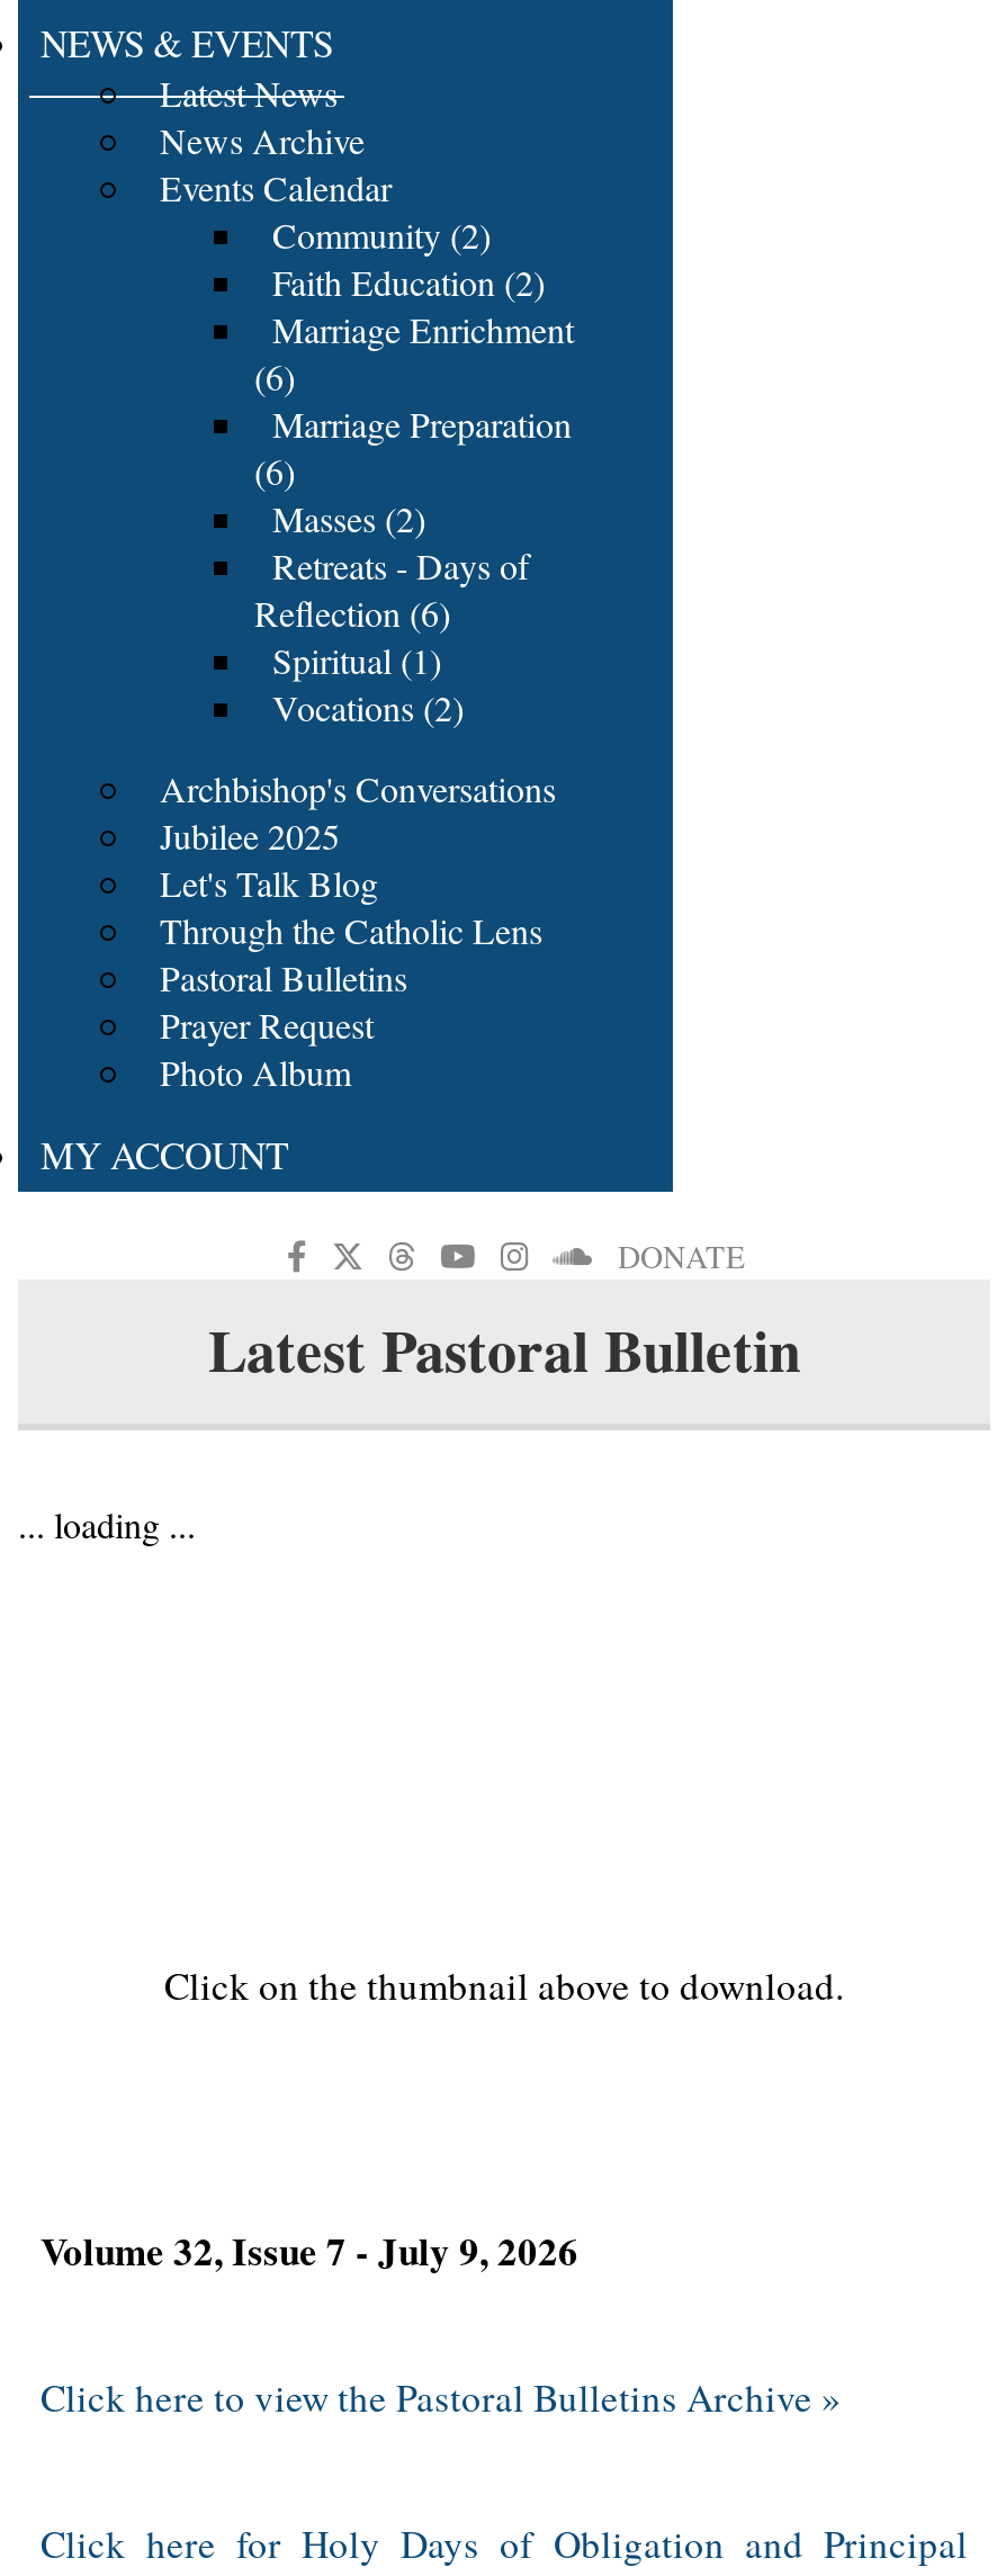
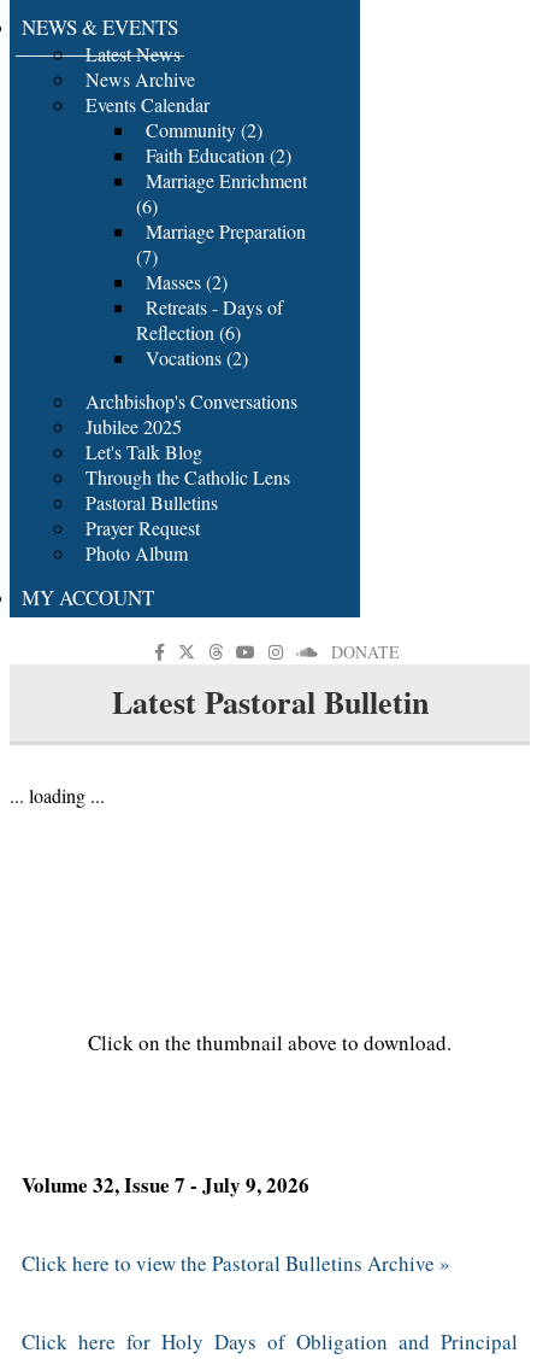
[254,447,295,494] (6) -> [136,244,158,269] (7)
[272,636,441,683] Spiritual (1) -> none

